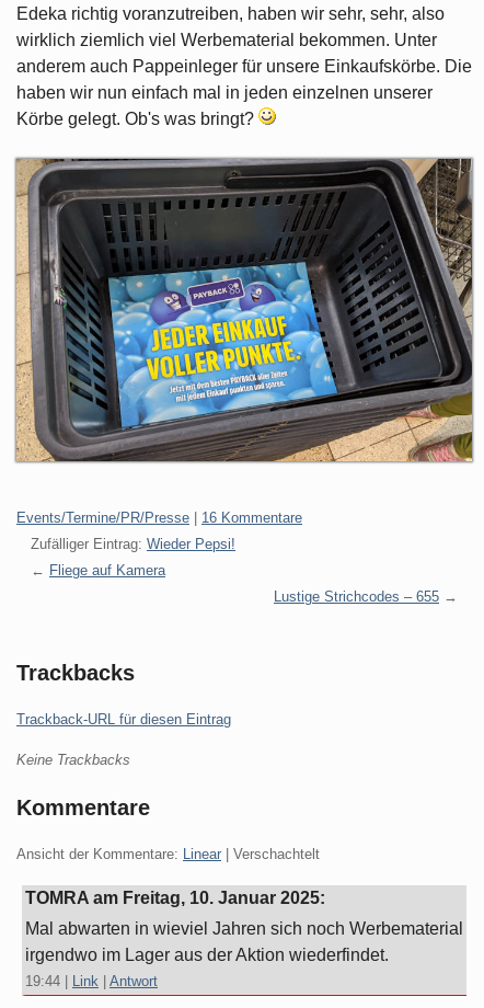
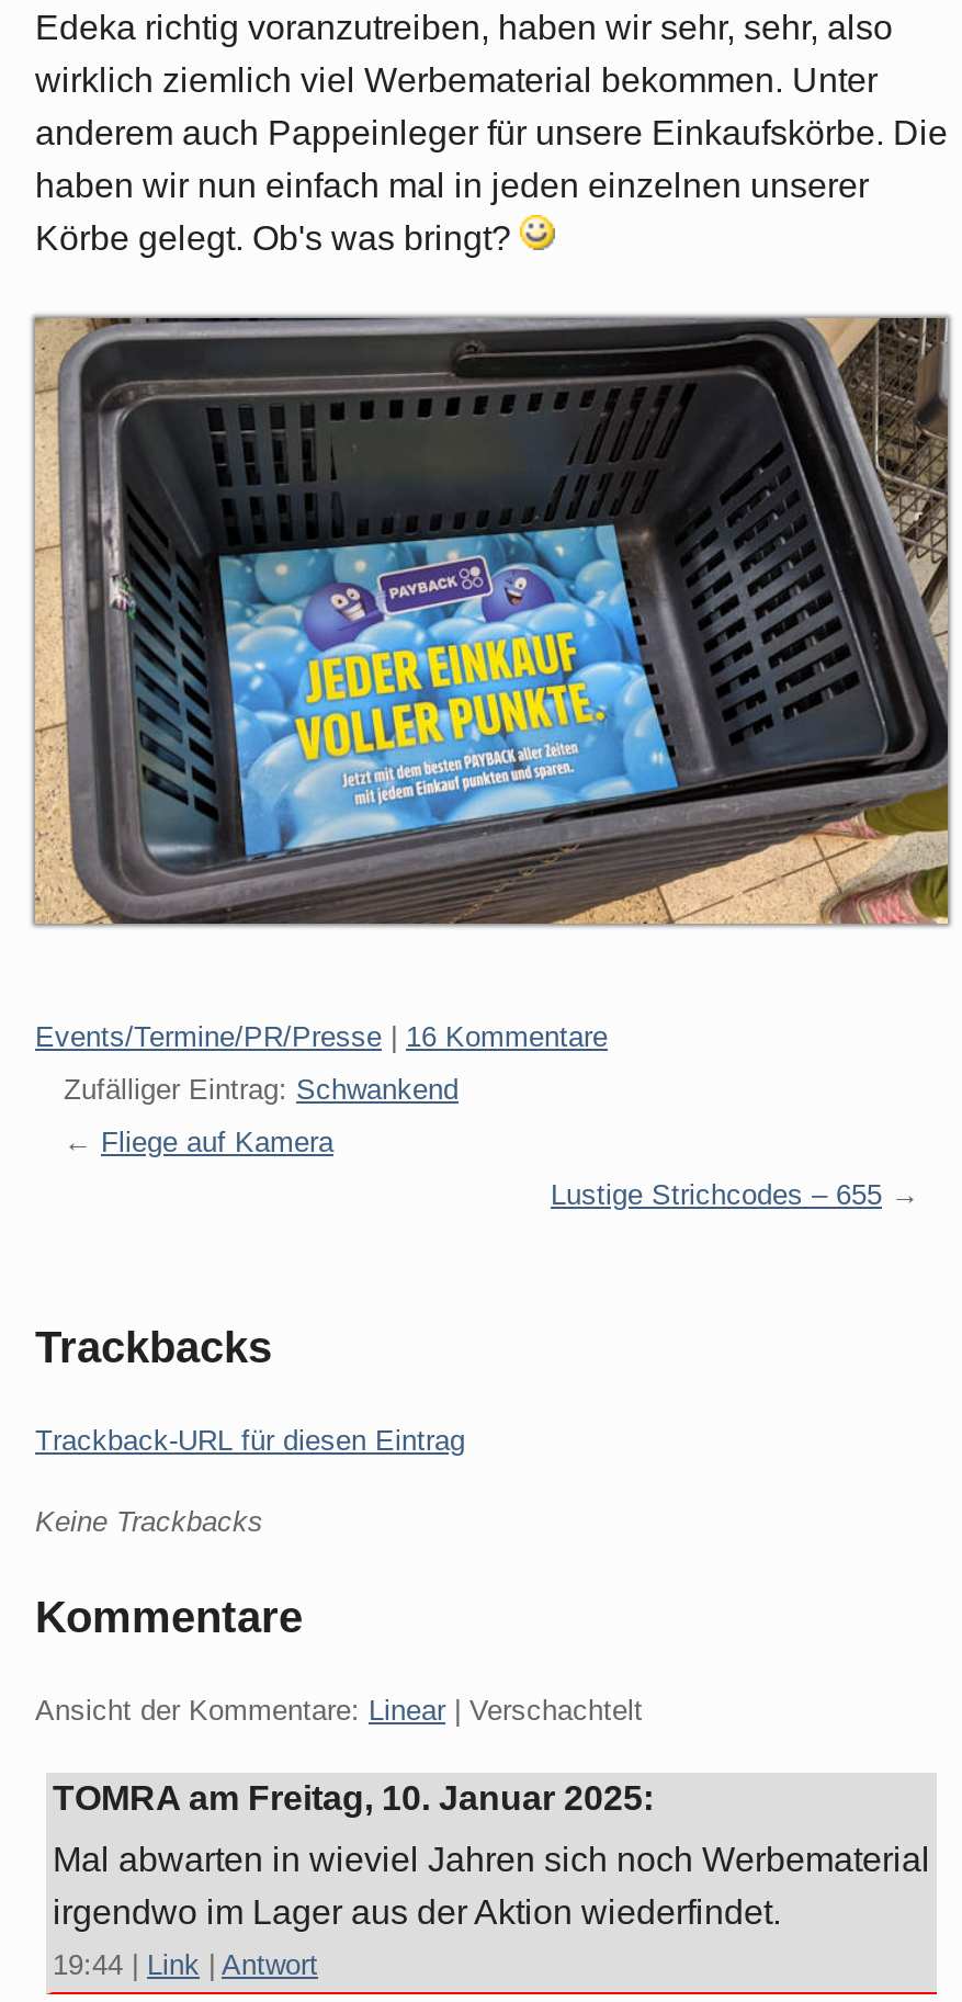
[31,536,235,553] Zufälliger Eintrag: Wieder Pepsi! -> [64,1074,459,1106] Zufälliger Eintrag: Schwankend

